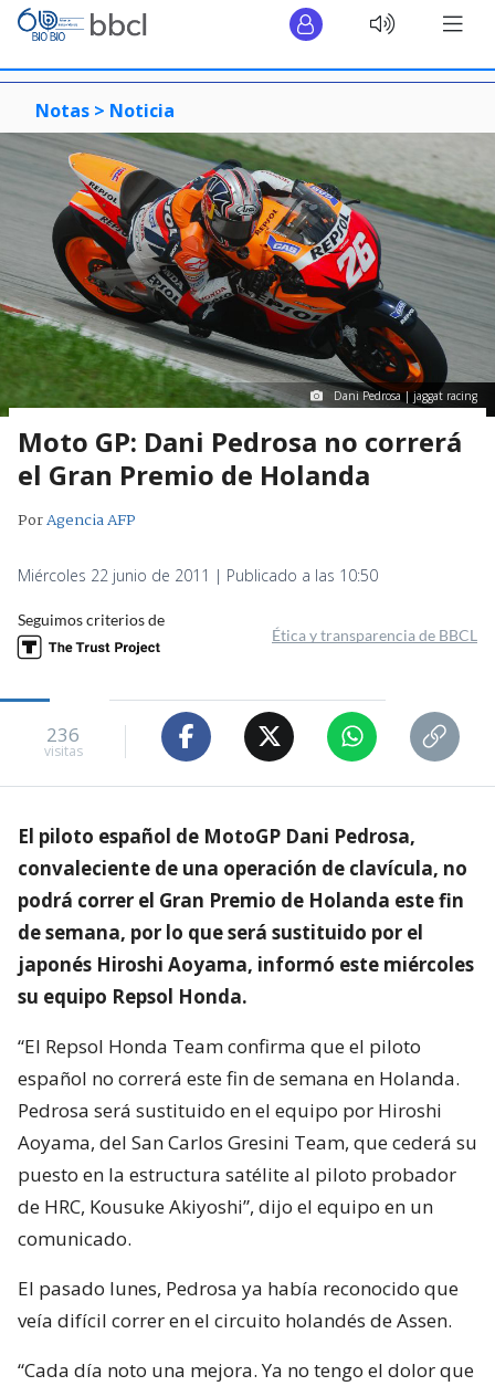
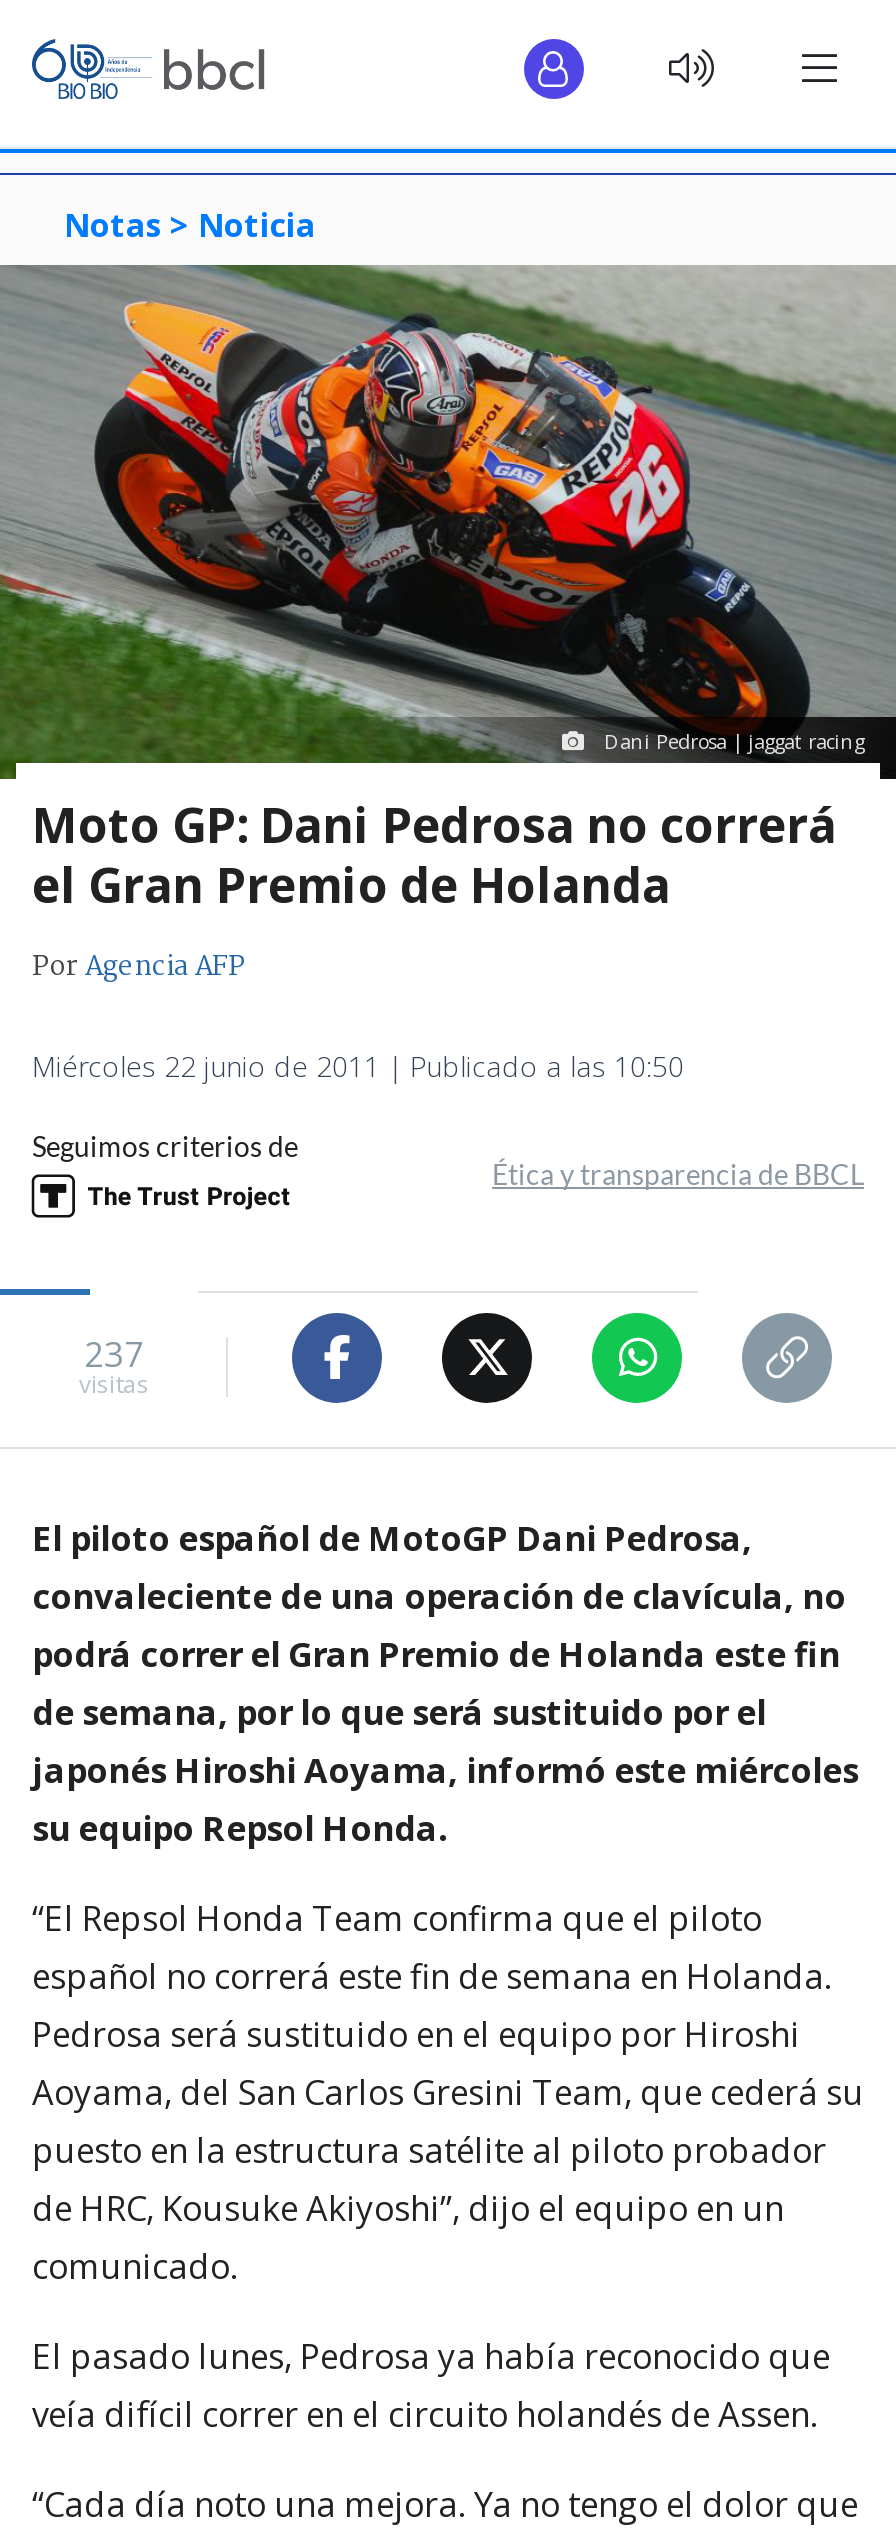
[46,722,80,747] 236 -> [84,1332,144,1378] 237

